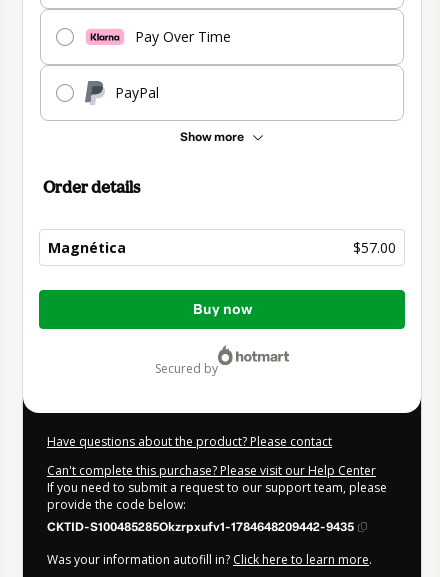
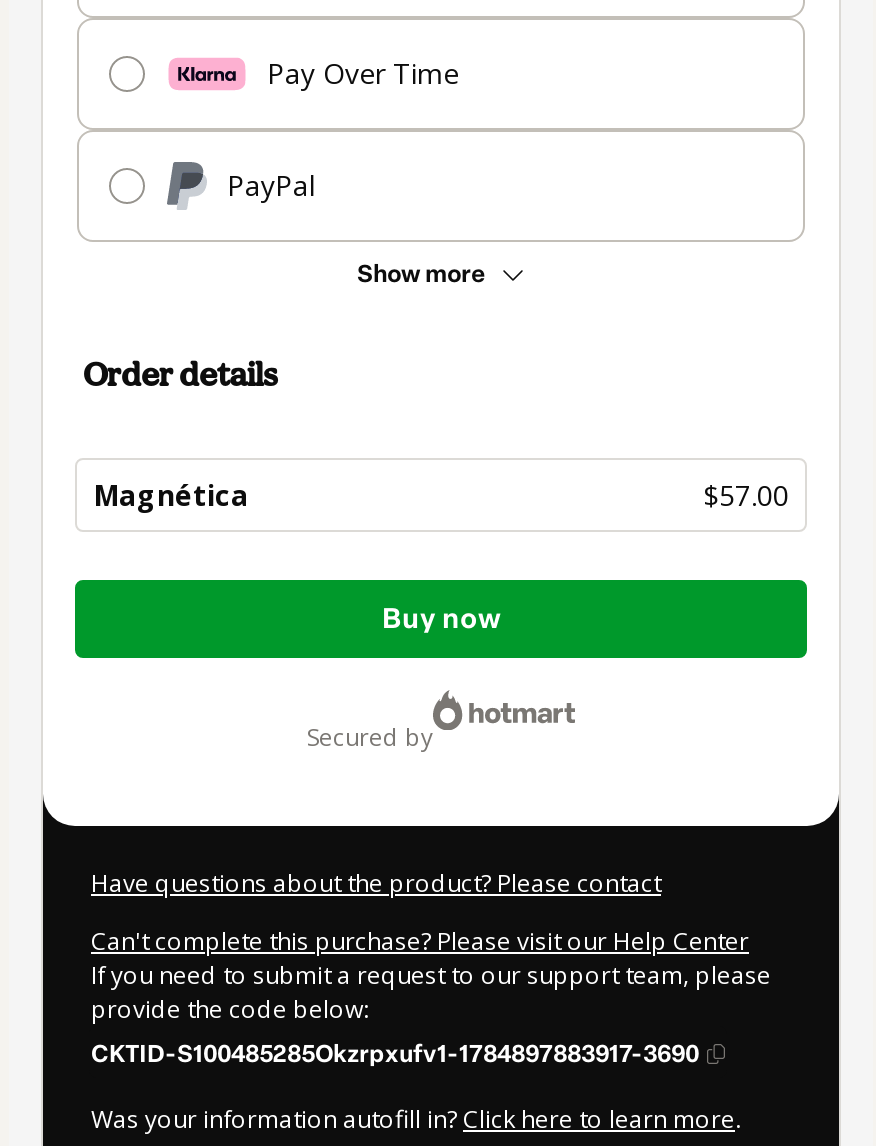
[47,519,354,533] CKTID-S100485285Okzrpxufv1-1784648209442-9435 -> [91,1039,699,1067] CKTID-S100485285Okzrpxufv1-1784897883917-3690

